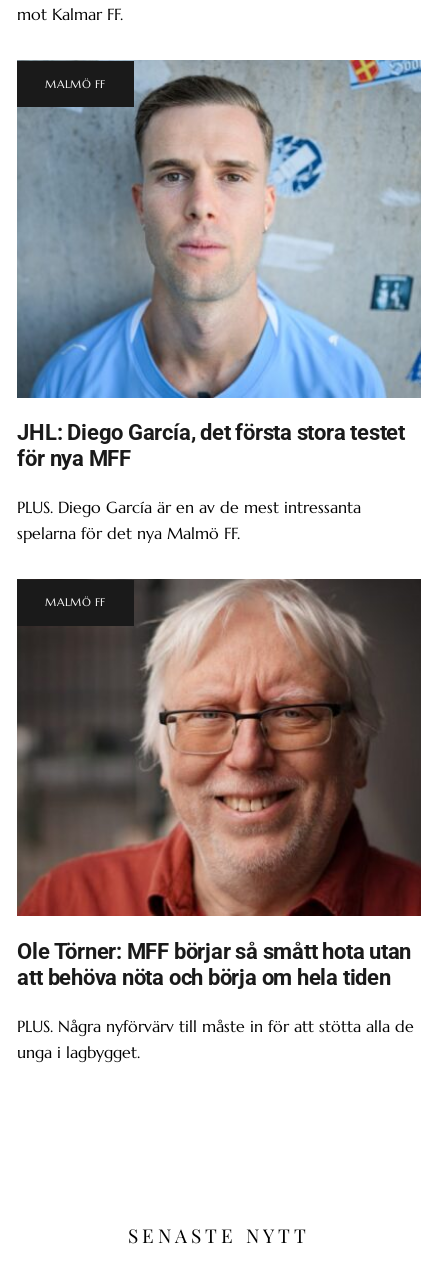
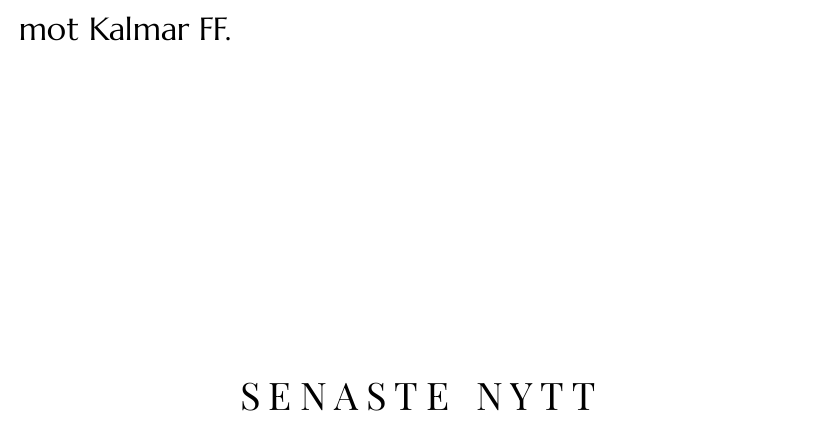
[16,59,422,399] [image] | MALMÖ FF -> none
[17,419,405,543] JHL: Diego García, det första stora testet | för nya MFF | PLUS. Diego García är en av de mest intressanta | spelarna för det nya Malmö FF. -> none
[16,578,422,917] [image] | MALMÖ FF -> none
[17,938,414,1061] Ole Törner: MFF börjar så smått hota utan | att behöva nöta och börja om hela tiden | PLUS. Några nyförvärv till måste in för att stötta alla de | unga i lagbygget. -> none

